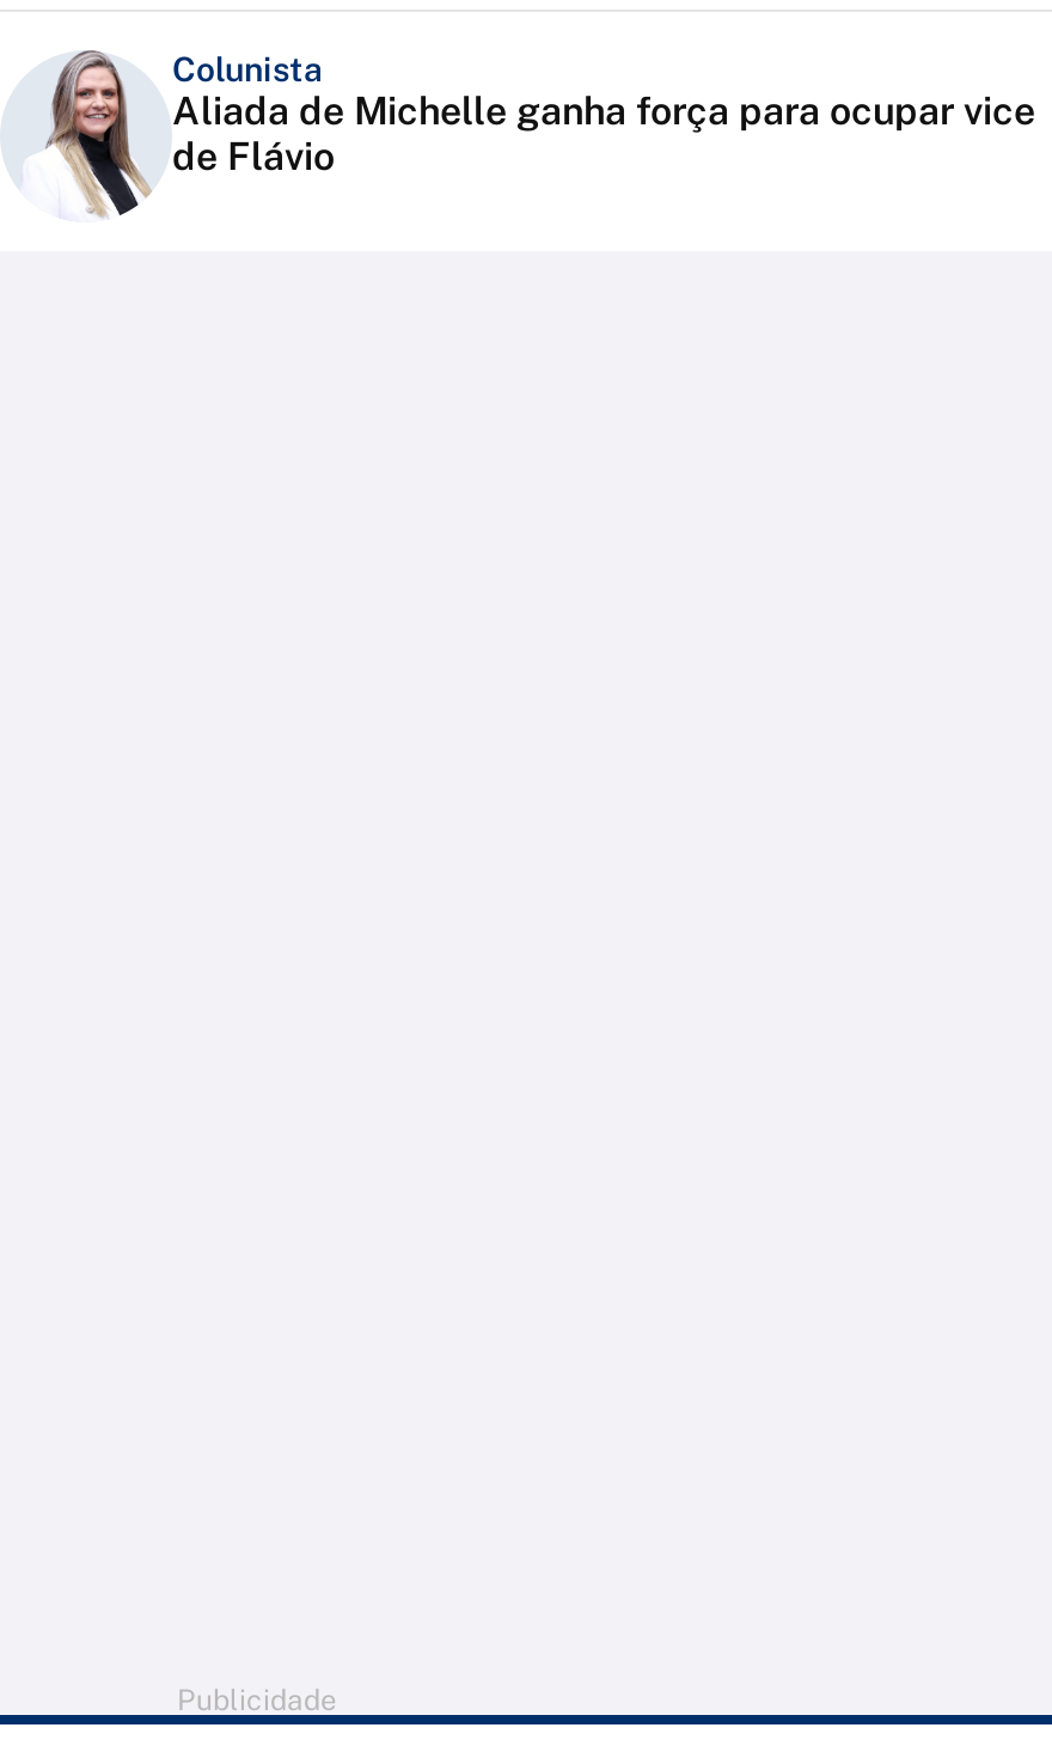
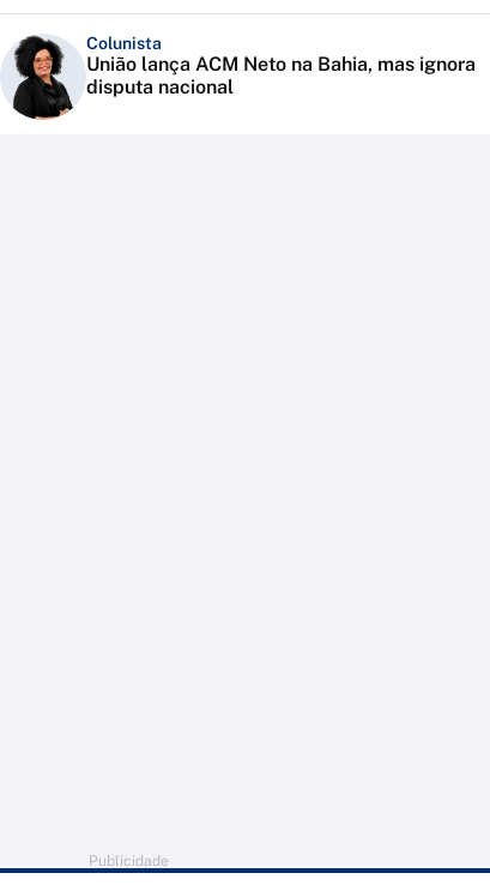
[24,48,1035,222] [image] | Aliada de Michelle ganha força para ocupar vice | de Flávio -> [12,35,476,121] [image] | União lança ACM Neto na Bahia, mas ignora | disputa nacional

